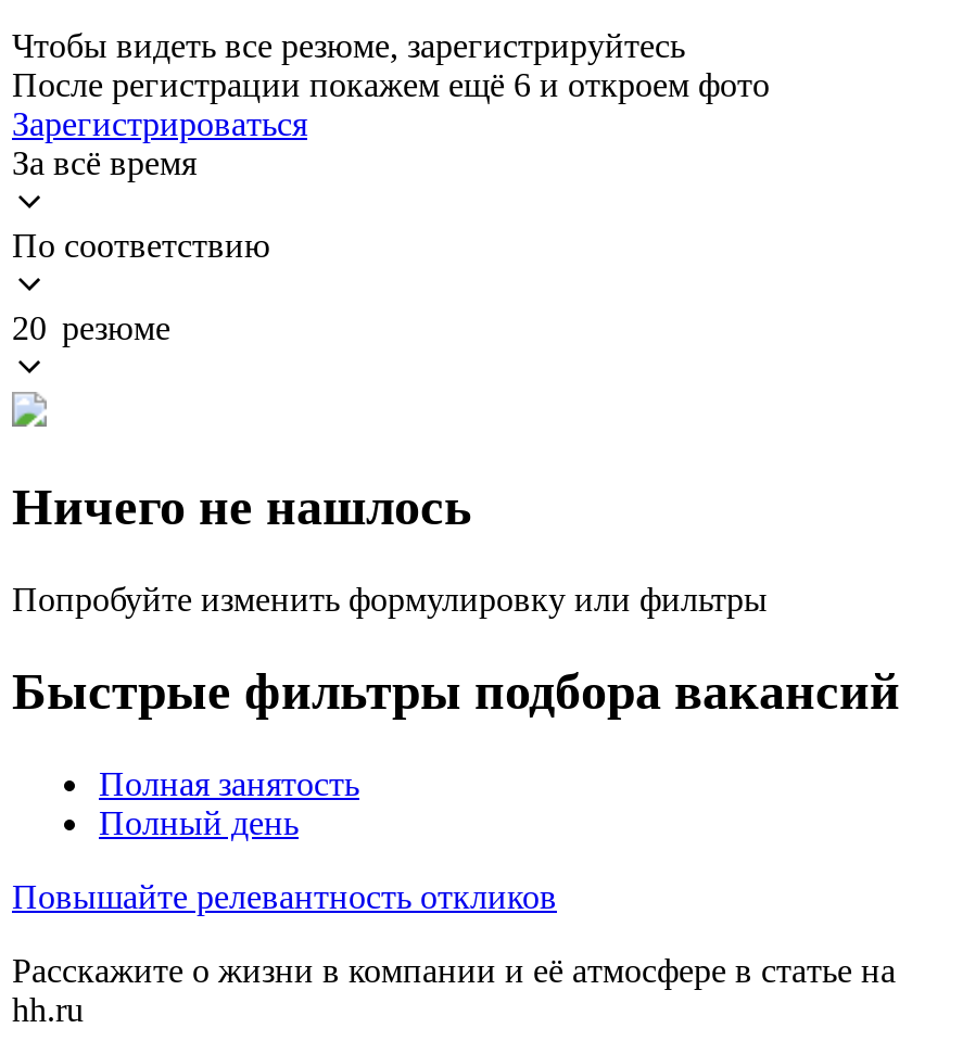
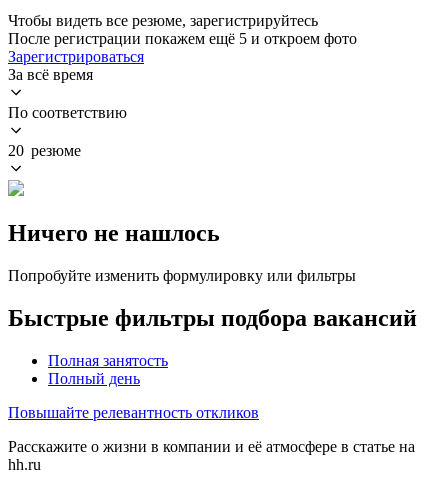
[12,66,770,103] После регистрации покажем ещё 6 и откроем фото -> [8,30,357,47] После регистрации покажем ещё 5 и откроем фото

